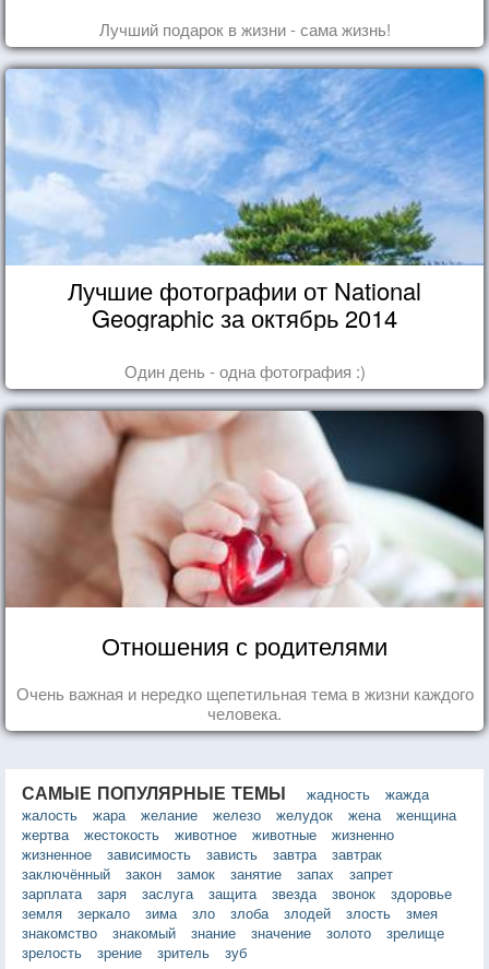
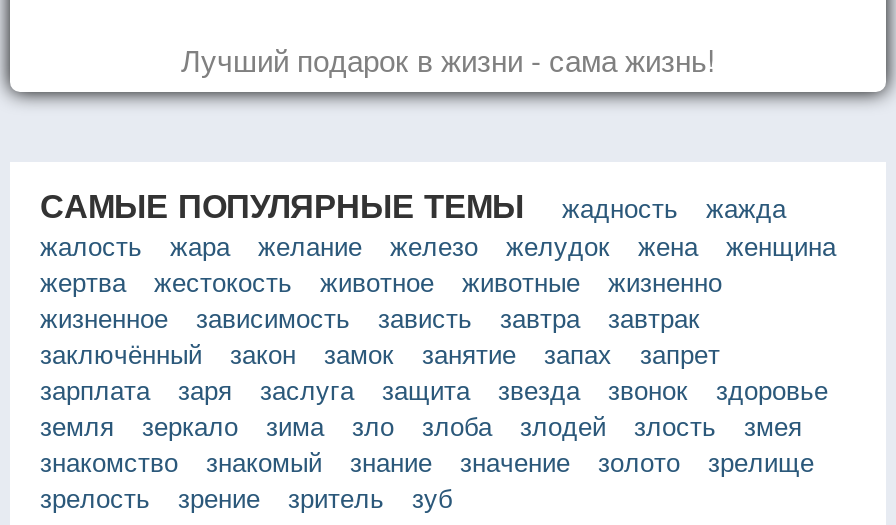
[3,63,486,382] [image] | Лучшие фотографии от National | Geographic за октябрь 2014 | Один день - одна фотография :) -> none
[3,388,486,724] [image] | Отношения с родителями | Очень важная и нередко щепетильная тема в жизни каждого | человека. -> none

